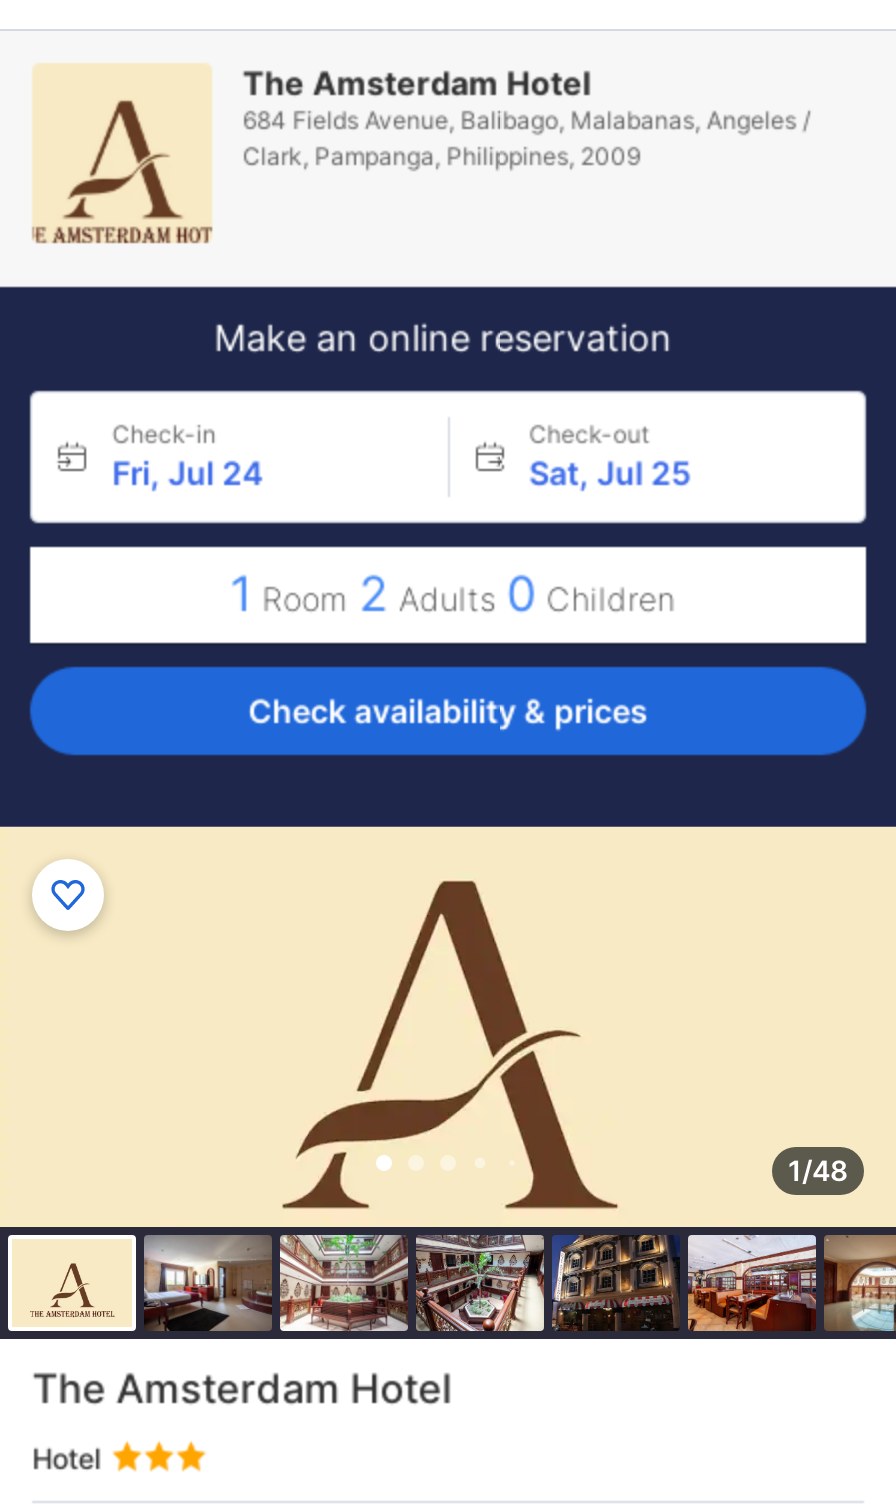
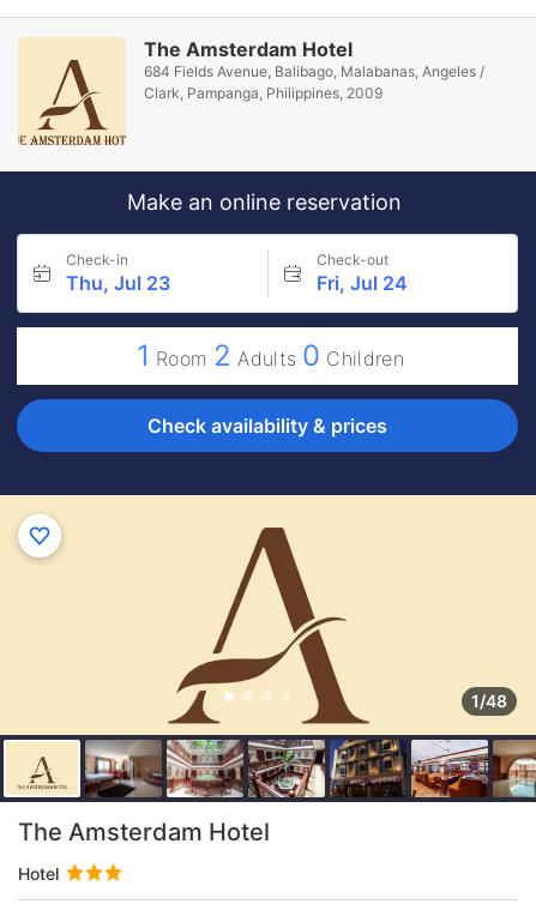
[112,453,264,493] Fri, Jul 24 -> [66,271,170,295] Thu, Jul 23
[529,453,691,493] Sat, Jul 25 -> [316,271,407,295] Fri, Jul 24

